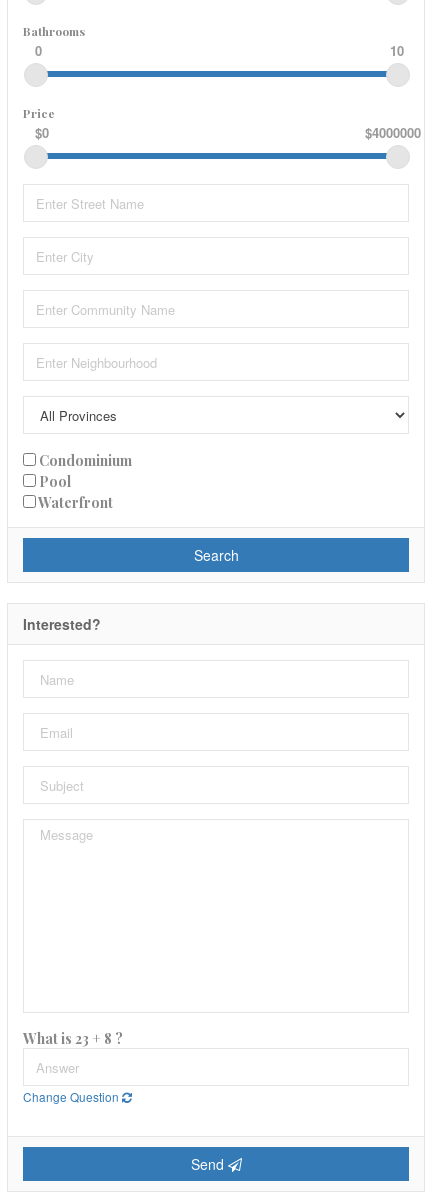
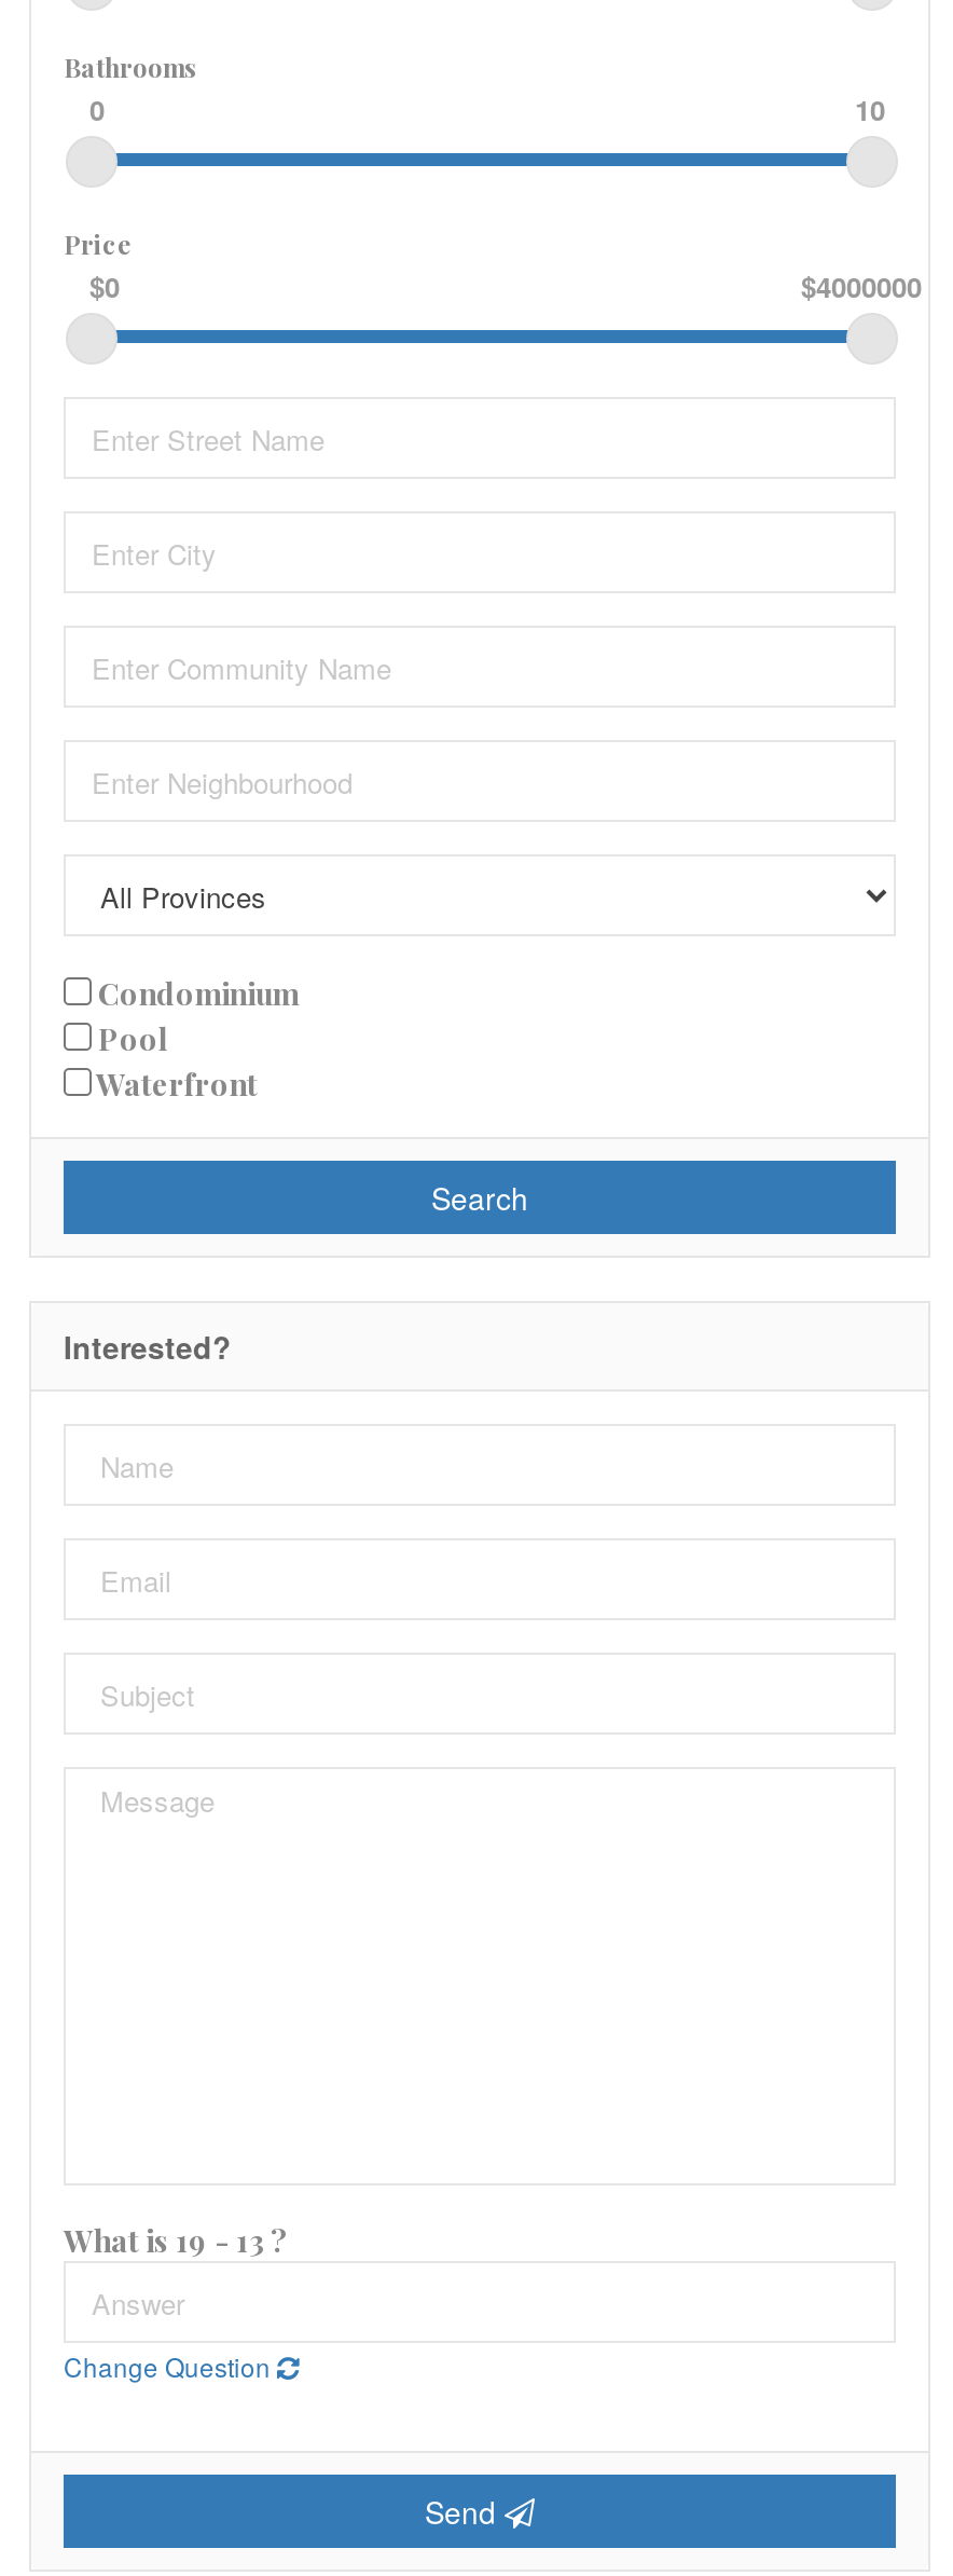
[23,1029,123,1048] What is 23 + 8 ? -> [64,2221,288,2262] What is 19 - 13 ?

